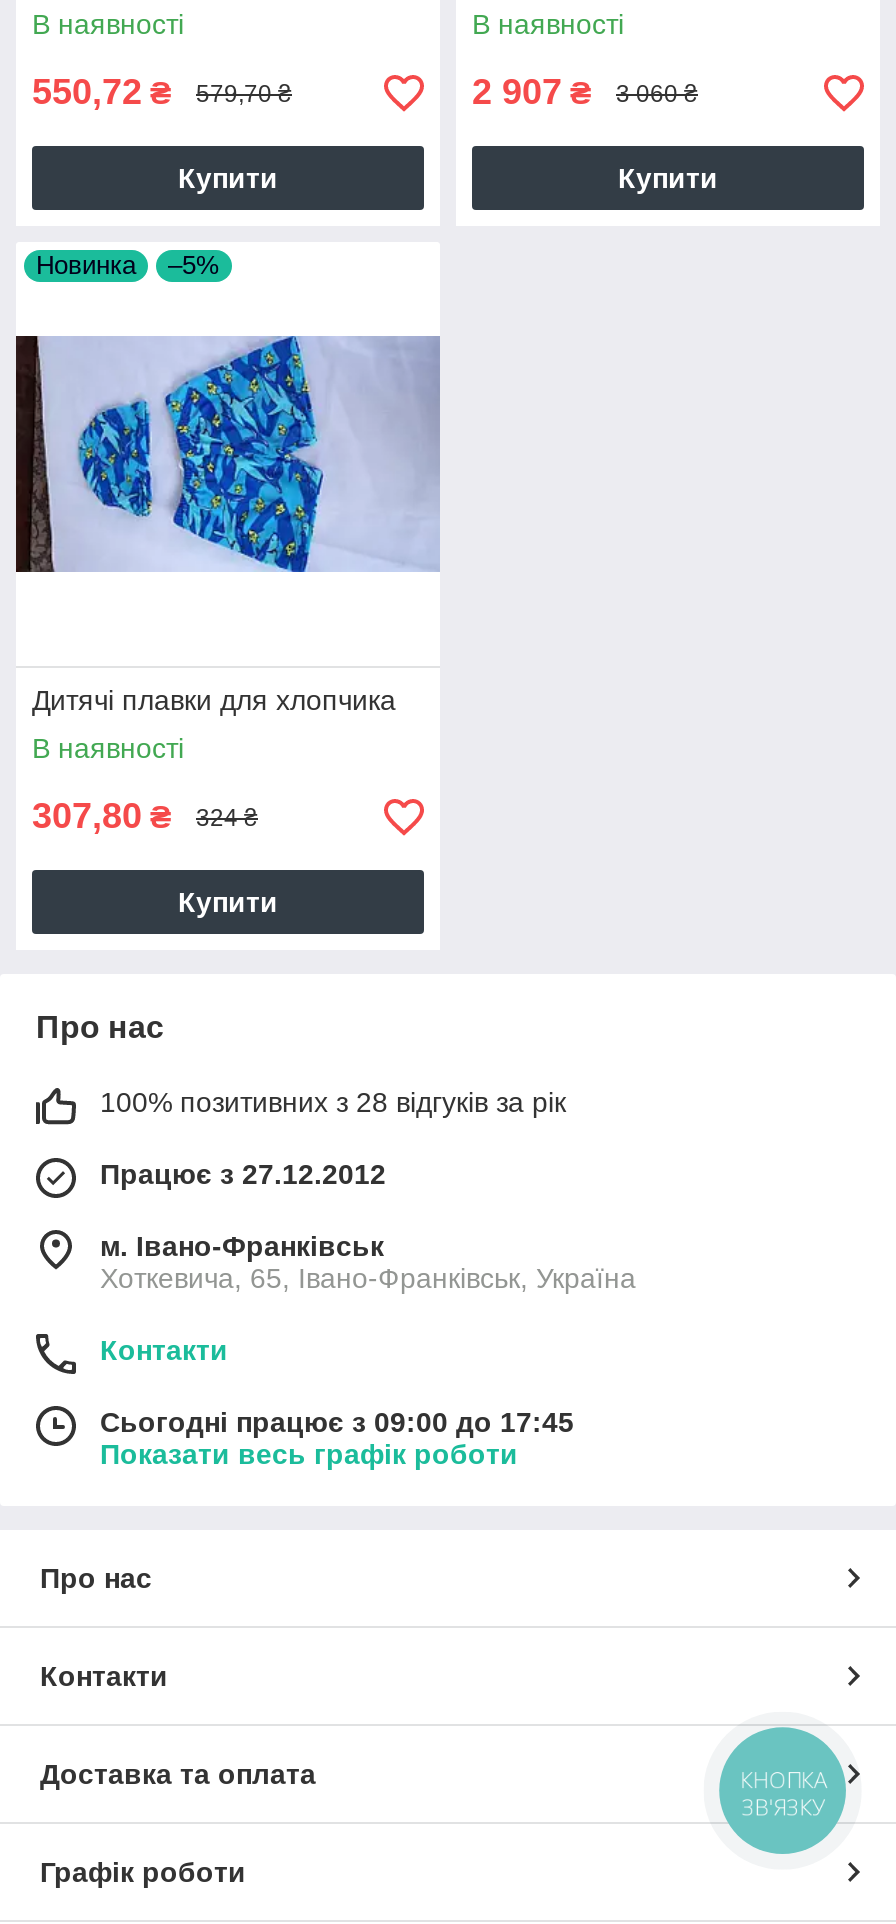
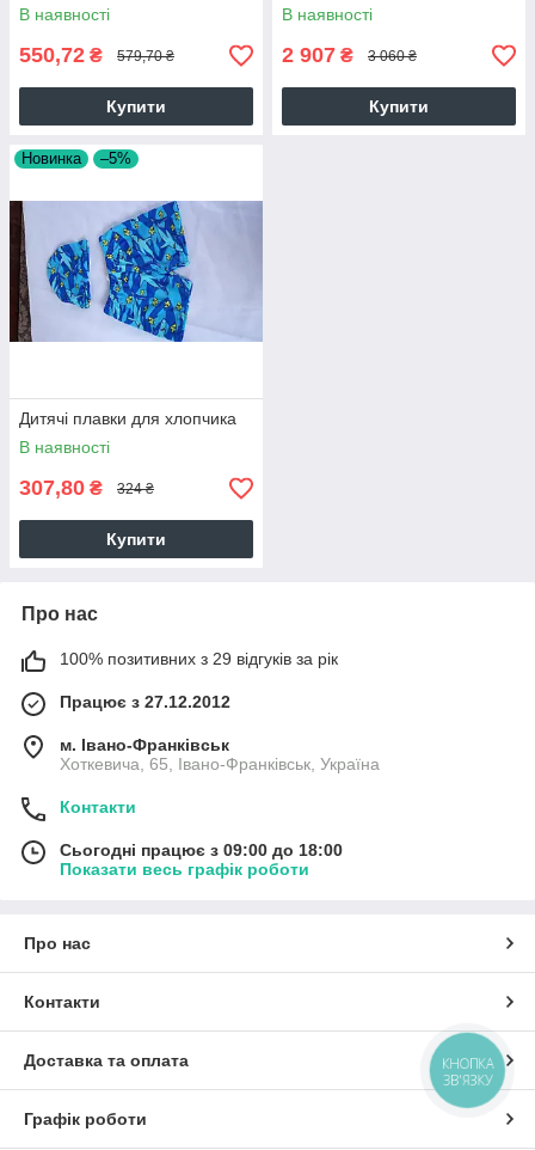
[100,1086,566,1118] 100% позитивних з 28 відгуків за рік -> [60,649,338,668] 100% позитивних з 29 відгуків за рік
[100,1406,574,1438] Сьогодні працює з 09:00 до 17:45 -> [60,840,343,860] Сьогодні працює з 09:00 до 18:00

